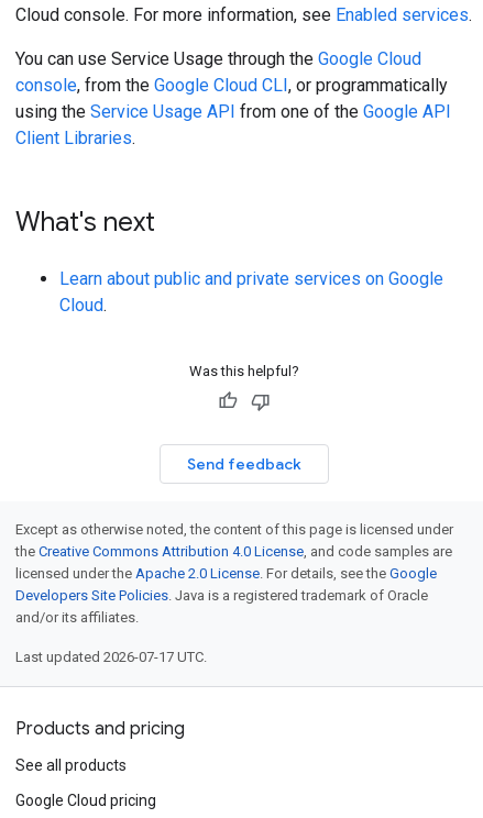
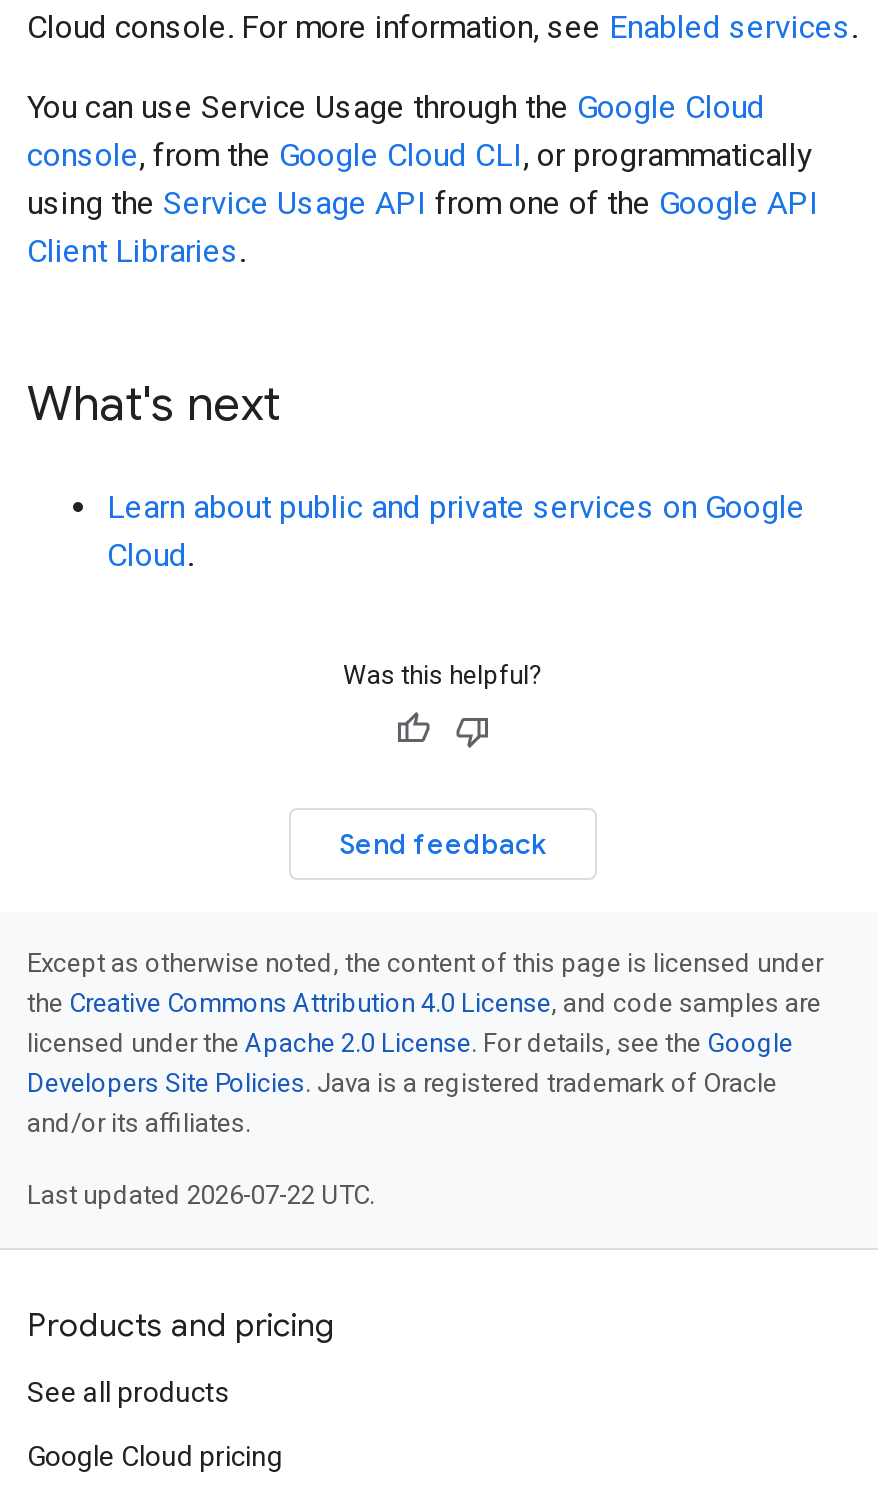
[15,649,207,665] Last updated 2026-07-17 UTC. -> [27,1180,375,1210] Last updated 2026-07-22 UTC.

